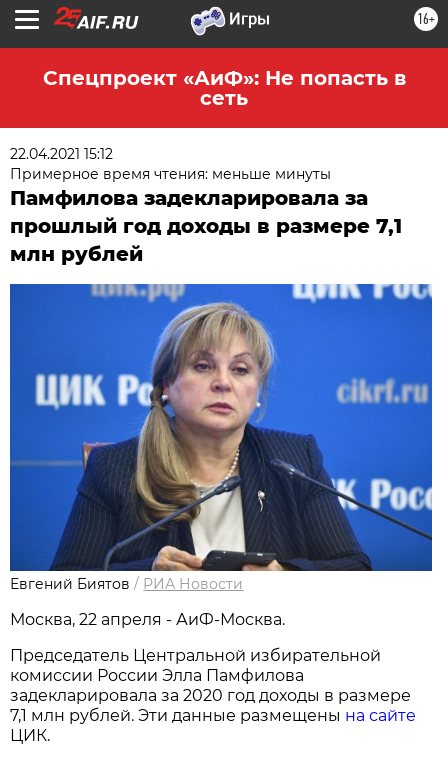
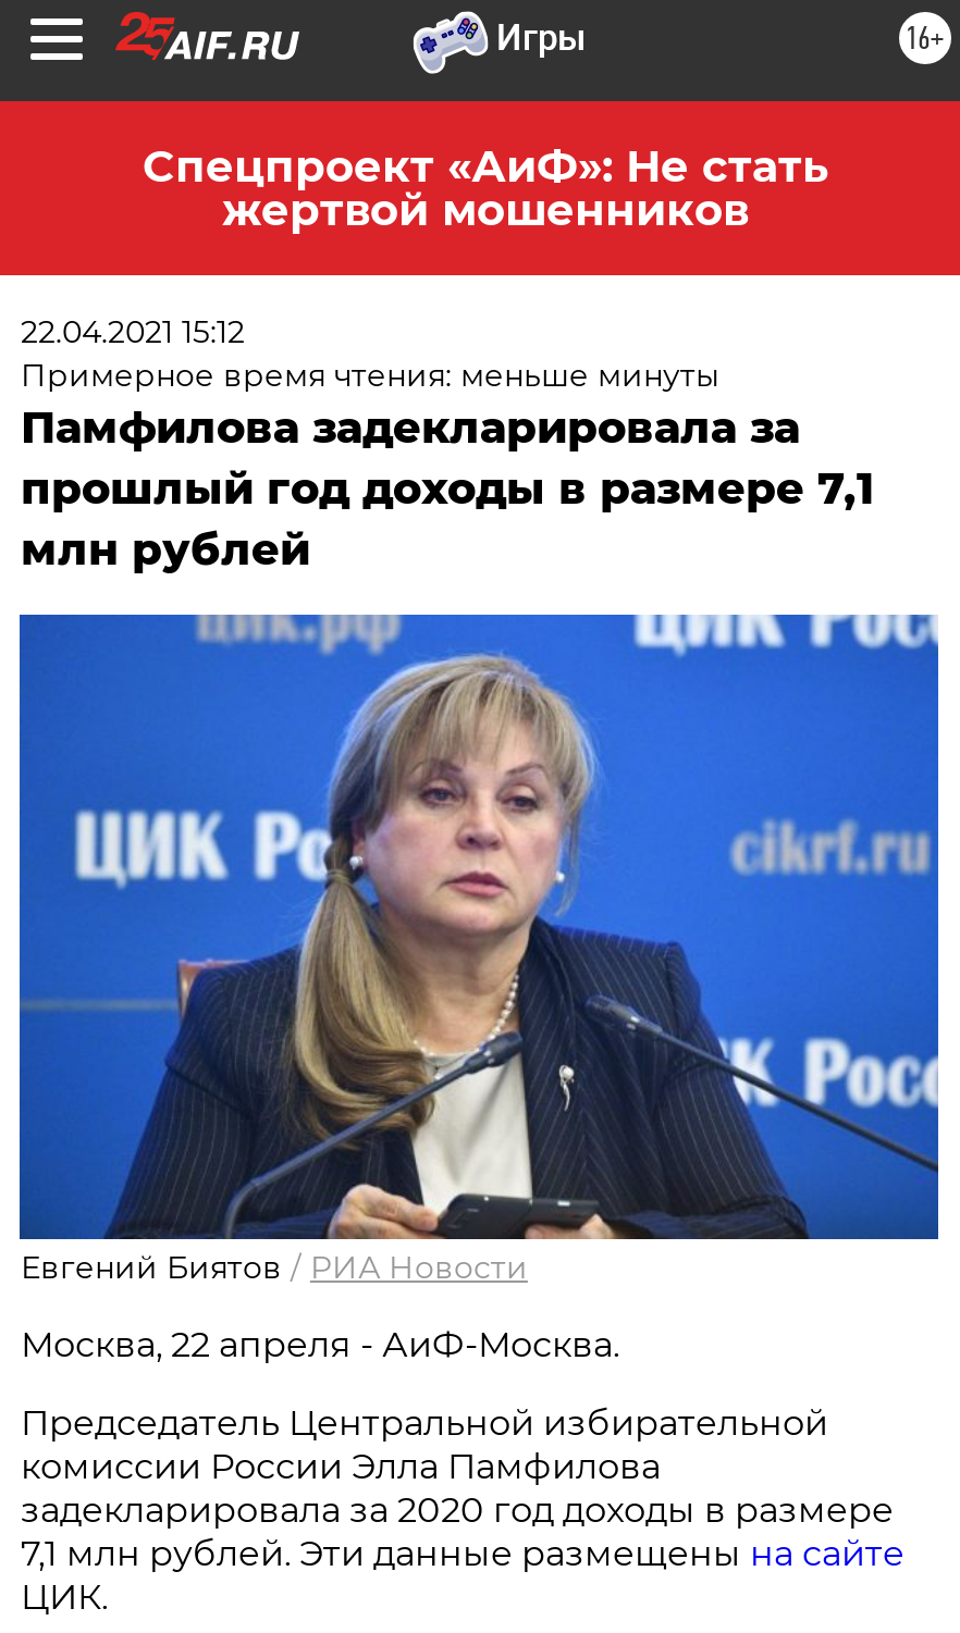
[42,66,405,110] Спецпроект «АиФ»: Не попасть в | сеть -> [143,140,828,236] Спецпроект «АиФ»: Не стать | жертвой мошенников

